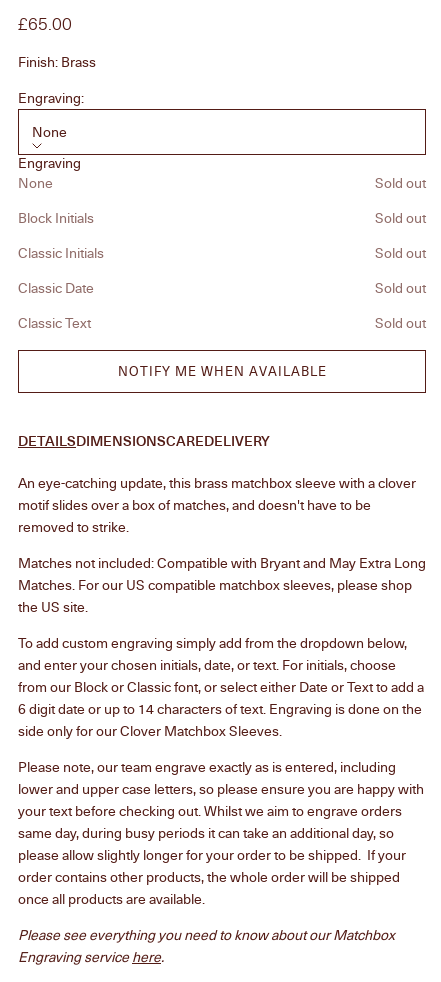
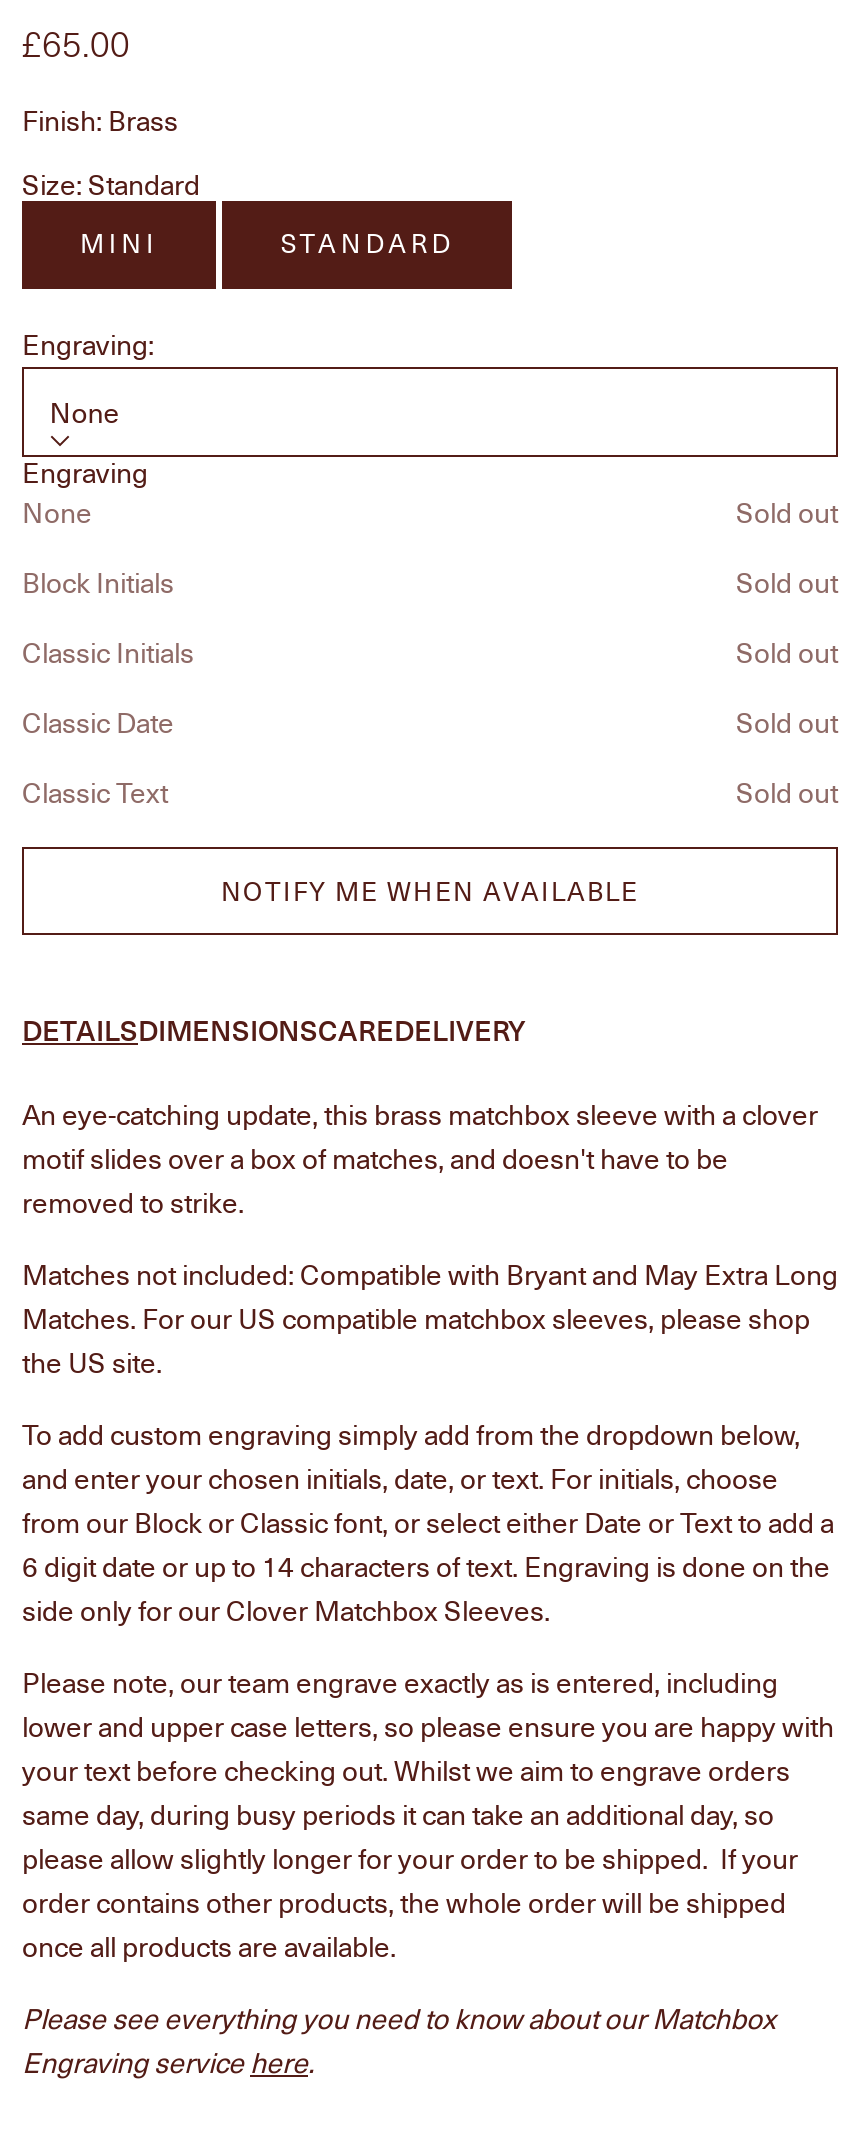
none -> [22,165,454,261] Size: Standard | MINI | STANDARD

